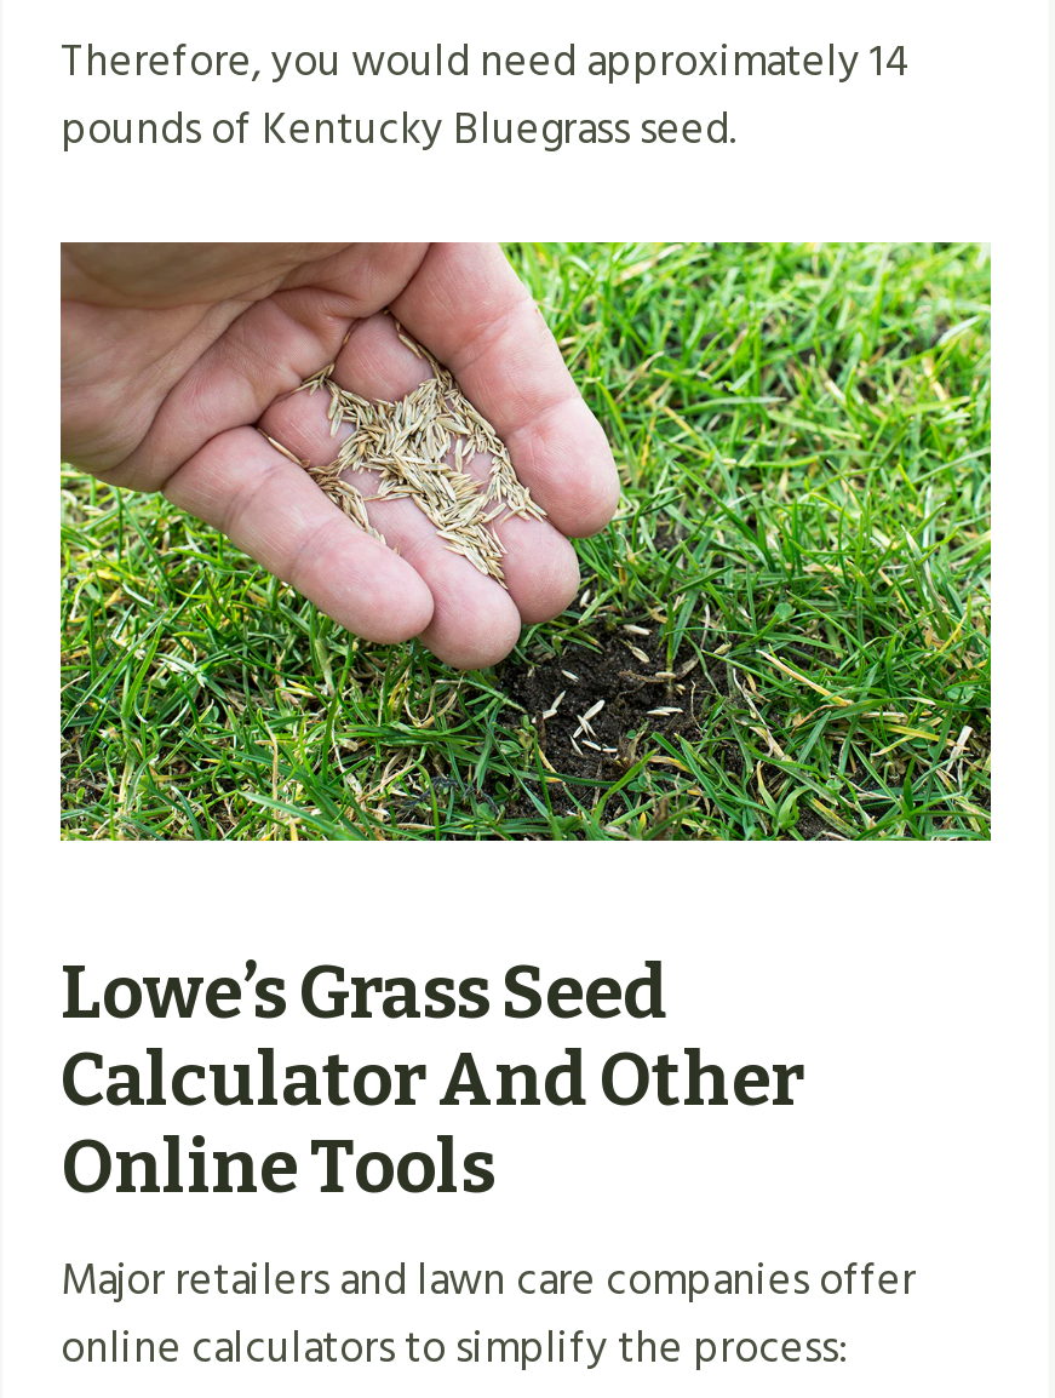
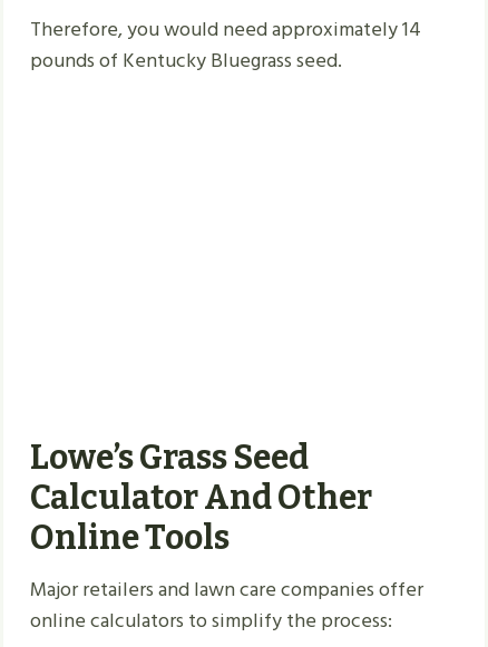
[58,240,993,843] [image] -> none

